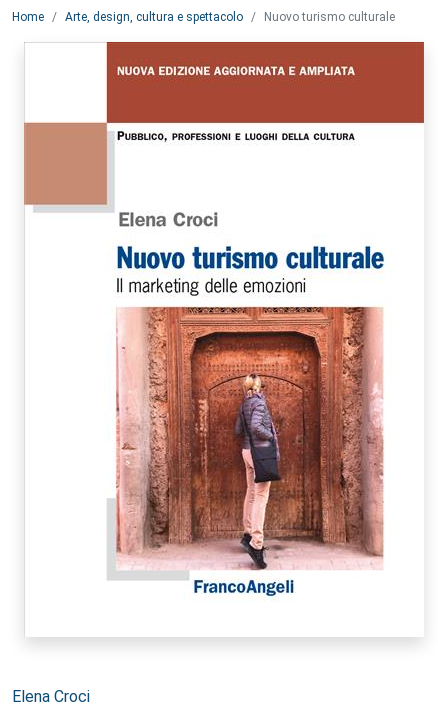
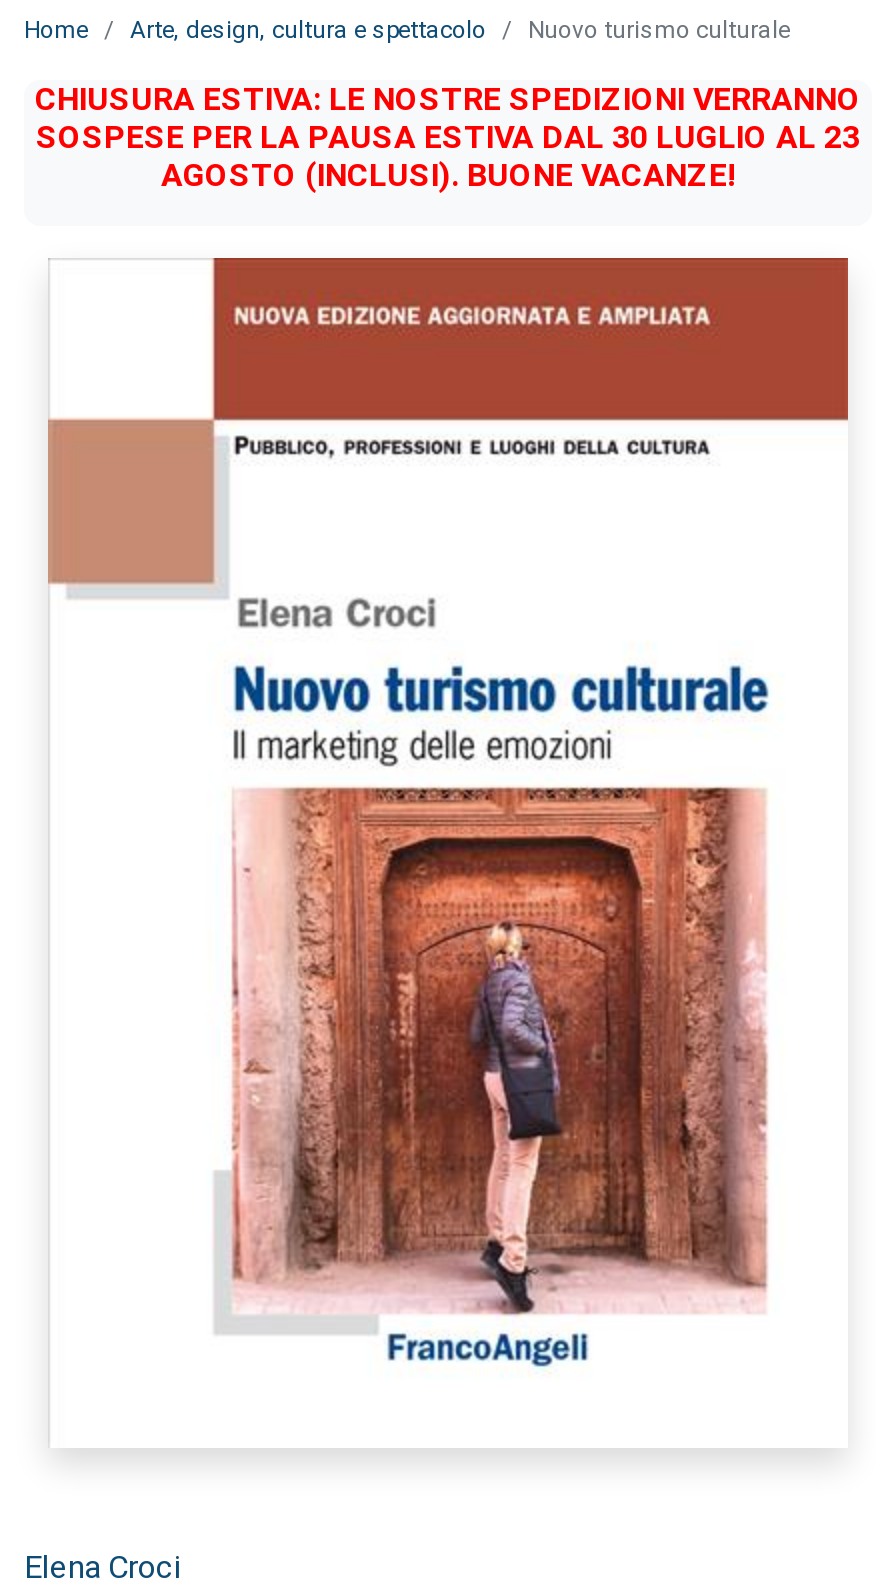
none -> [35,80,861,194] CHIUSURA ESTIVA: LE NOSTRE SPEDIZIONI VERRANNO | SOSPESE PER LA PAUSA ESTIVA DAL 30 LUGLIO AL 23 | AGOSTO (INCLUSI). BUONE VACANZE!

